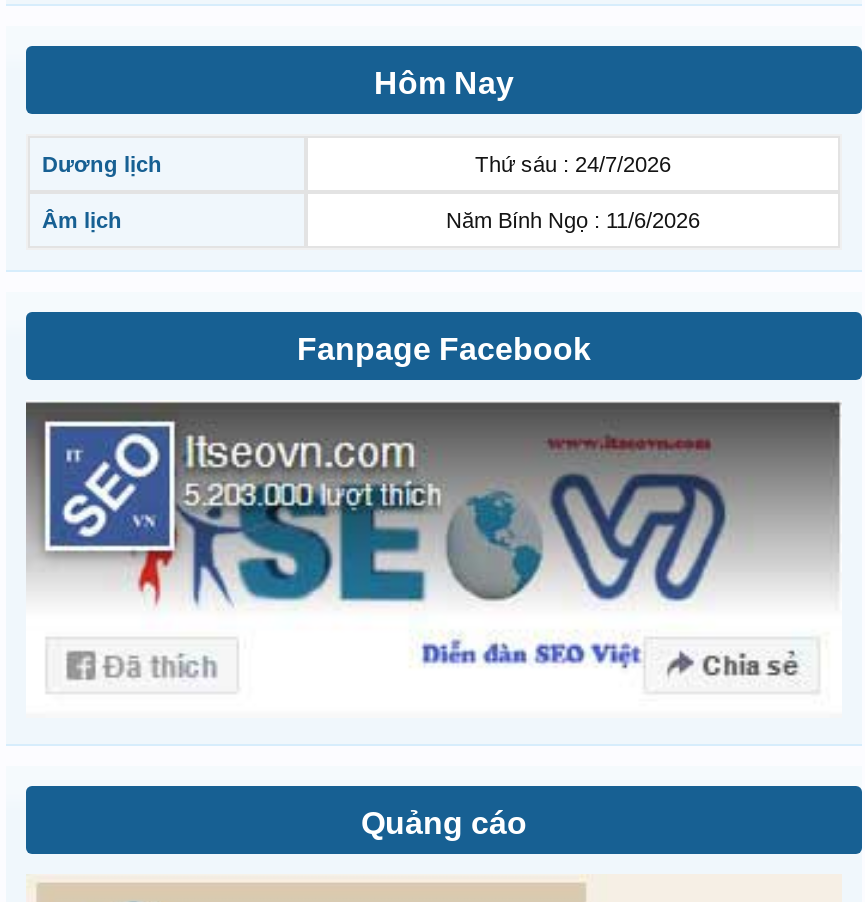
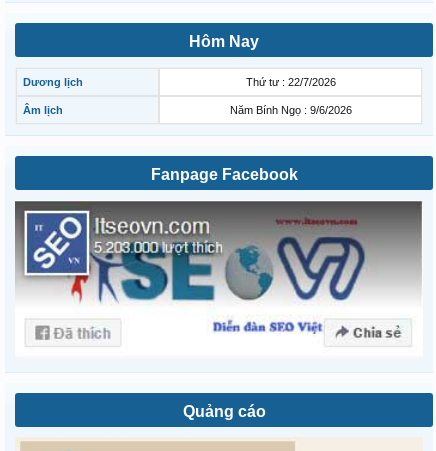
[475,151,671,175] Thứ sáu : 24/7/2026 -> [245,76,335,88] Thứ tư : 22/7/2026
[446,207,700,231] Năm Bính Ngọ : 11/6/2026 -> [229,104,351,116] Năm Bính Ngọ : 9/6/2026

